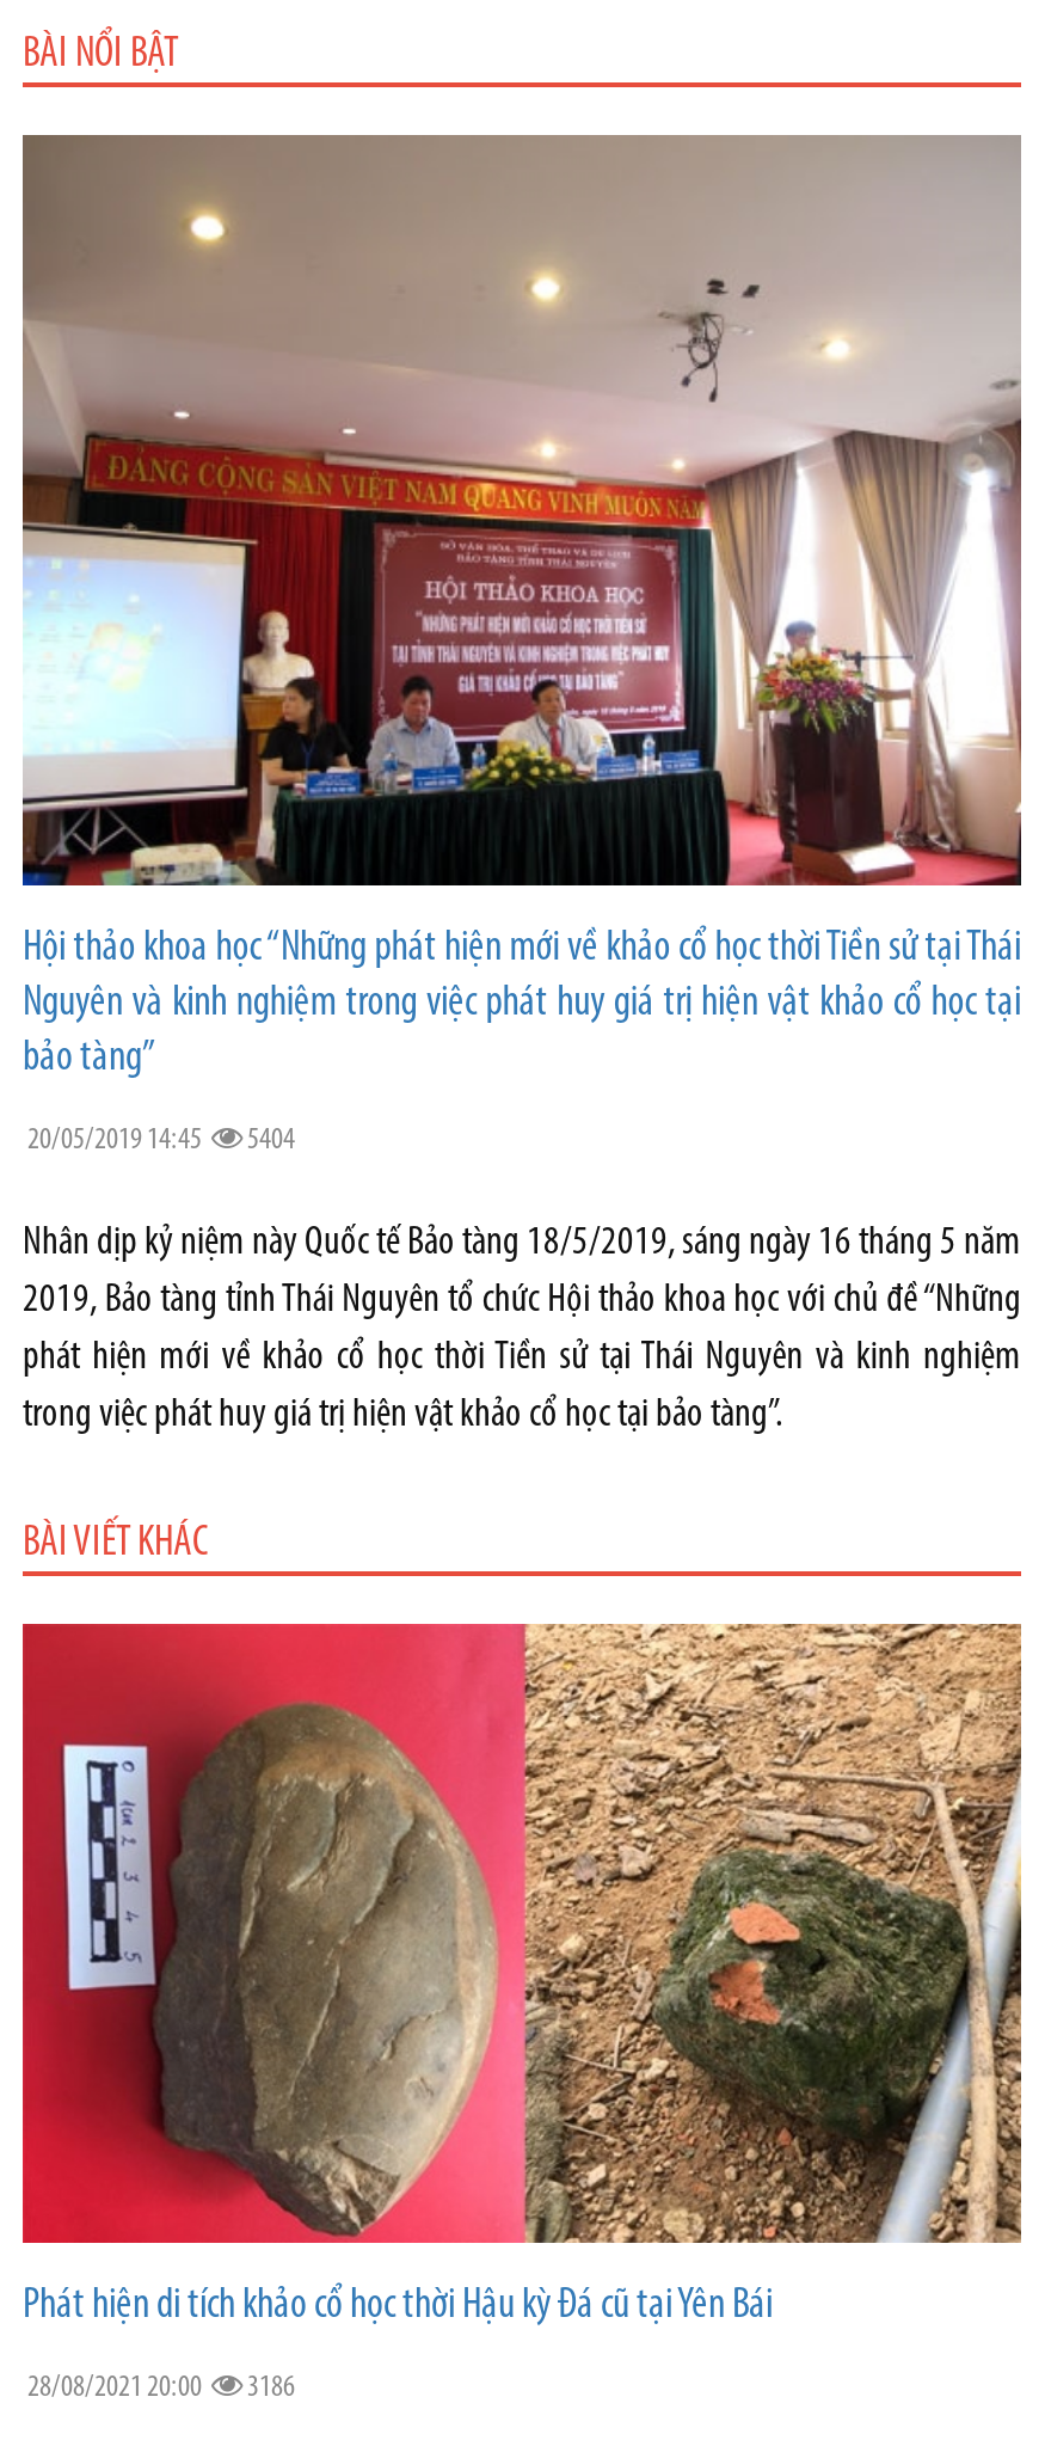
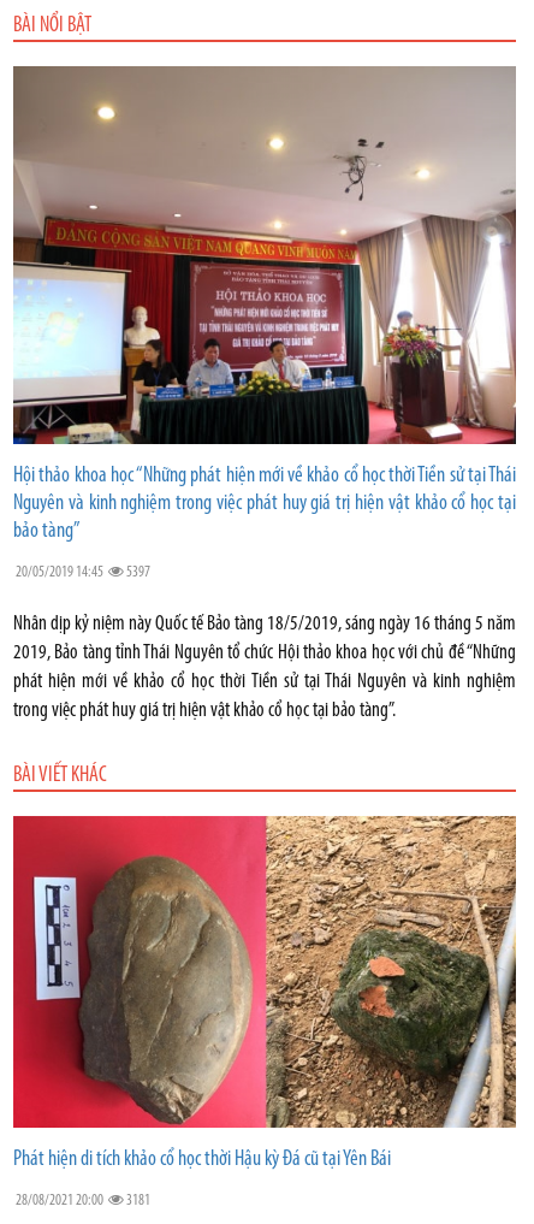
[27,1123,295,1155] 20/05/2019 14:45 5404 -> [16,564,150,580] 20/05/2019 14:45 5397
[27,2372,295,2403] 28/08/2021 20:00 3186 -> [16,1193,150,1209] 28/08/2021 20:00 3181

